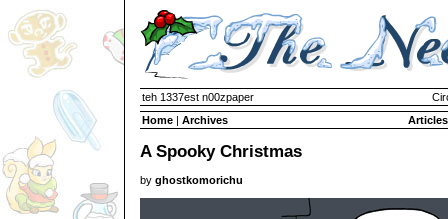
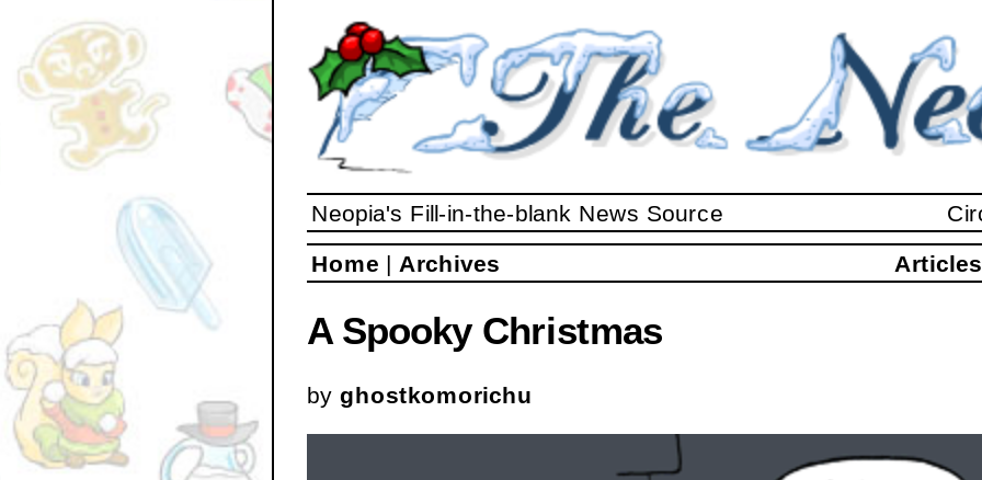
[142,91,254,103] teh 1337est n00zpaper -> [311,199,723,226] Neopia's Fill-in-the-blank News Source

